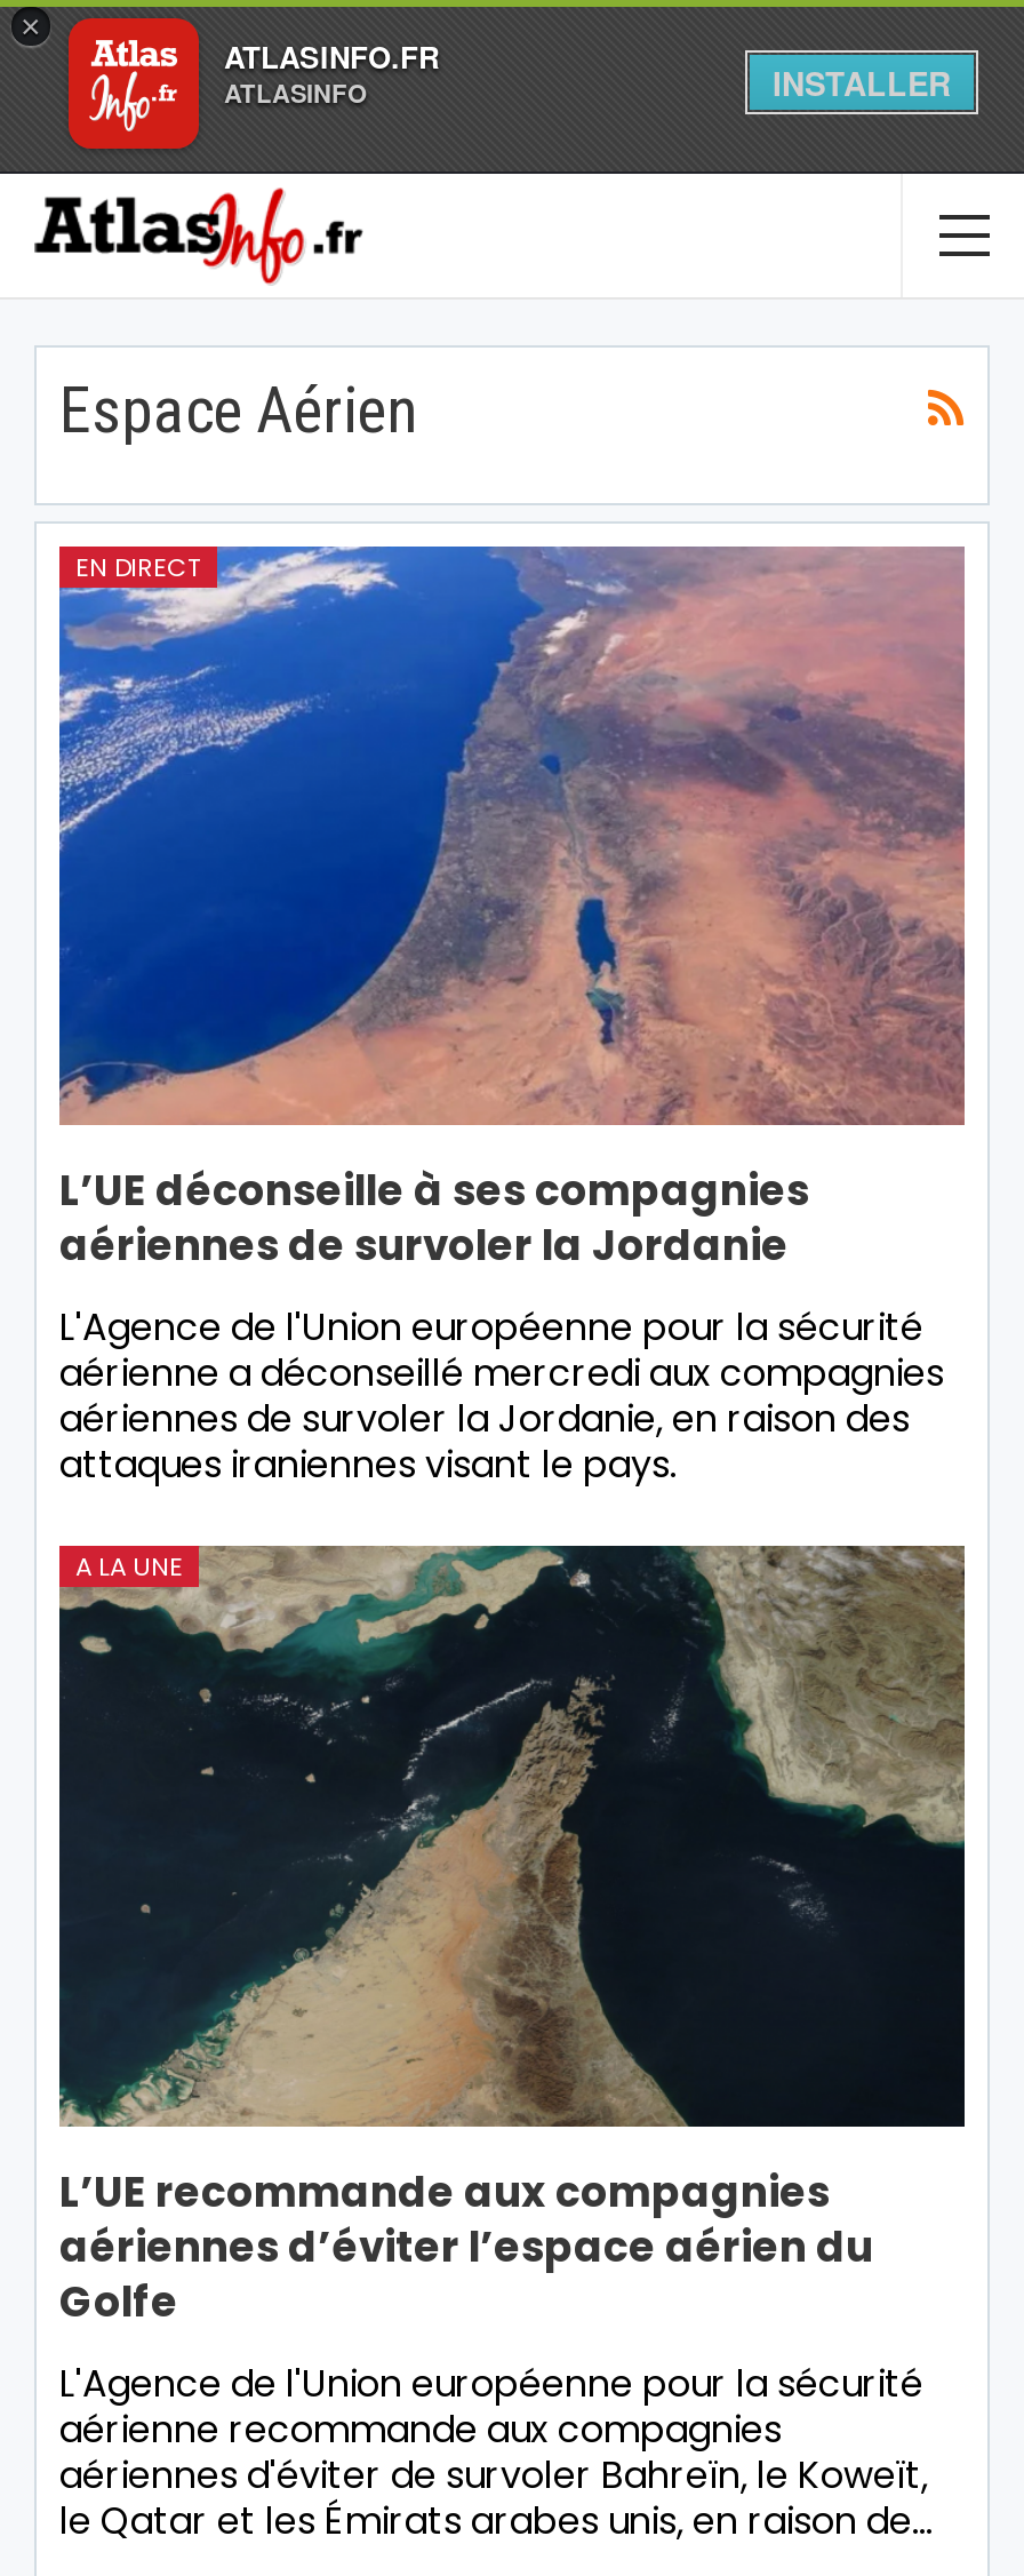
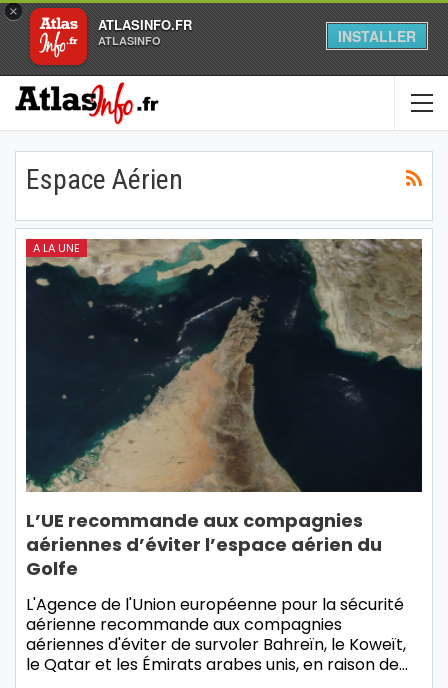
[57,544,967,1125] [image] | EN DIRECT -> none
[59,1162,944,1491] L’UE déconseille à ses compagnies | aériennes de survoler la Jordanie | L'Agence de l'Union européenne pour la sécurité | aérienne a déconseillé mercredi aux compagnies | aériennes de survoler la Jordanie, en raison des | attaques iraniennes visant le pays. -> none

